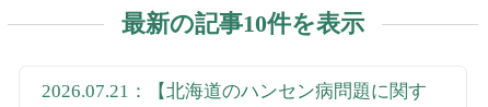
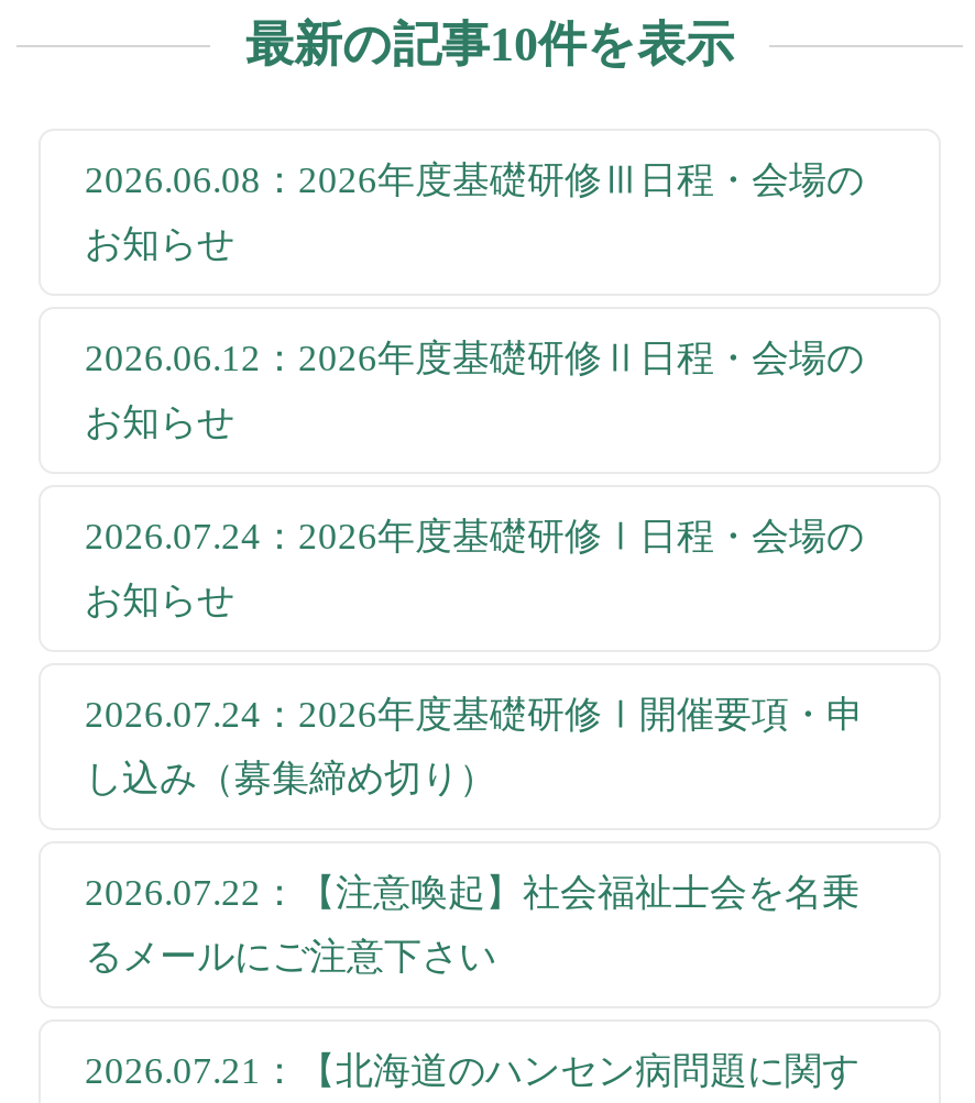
none -> [85,159,864,978] 2026.06.08：2026年度基礎研修Ⅲ日程・会場の | お知らせ | 2026.06.12：2026年度基礎研修Ⅱ日程・会場の | お知らせ | 2026.07.24：2026年度基礎研修Ⅰ日程・会場の | お知らせ | 2026.07.24：2026年度基礎研修Ⅰ開催要項・申 | し込み（募集締め切り） | 2026.07.22：【注意喚起】社会福祉士会を名乗 | るメールにご注意下さい

